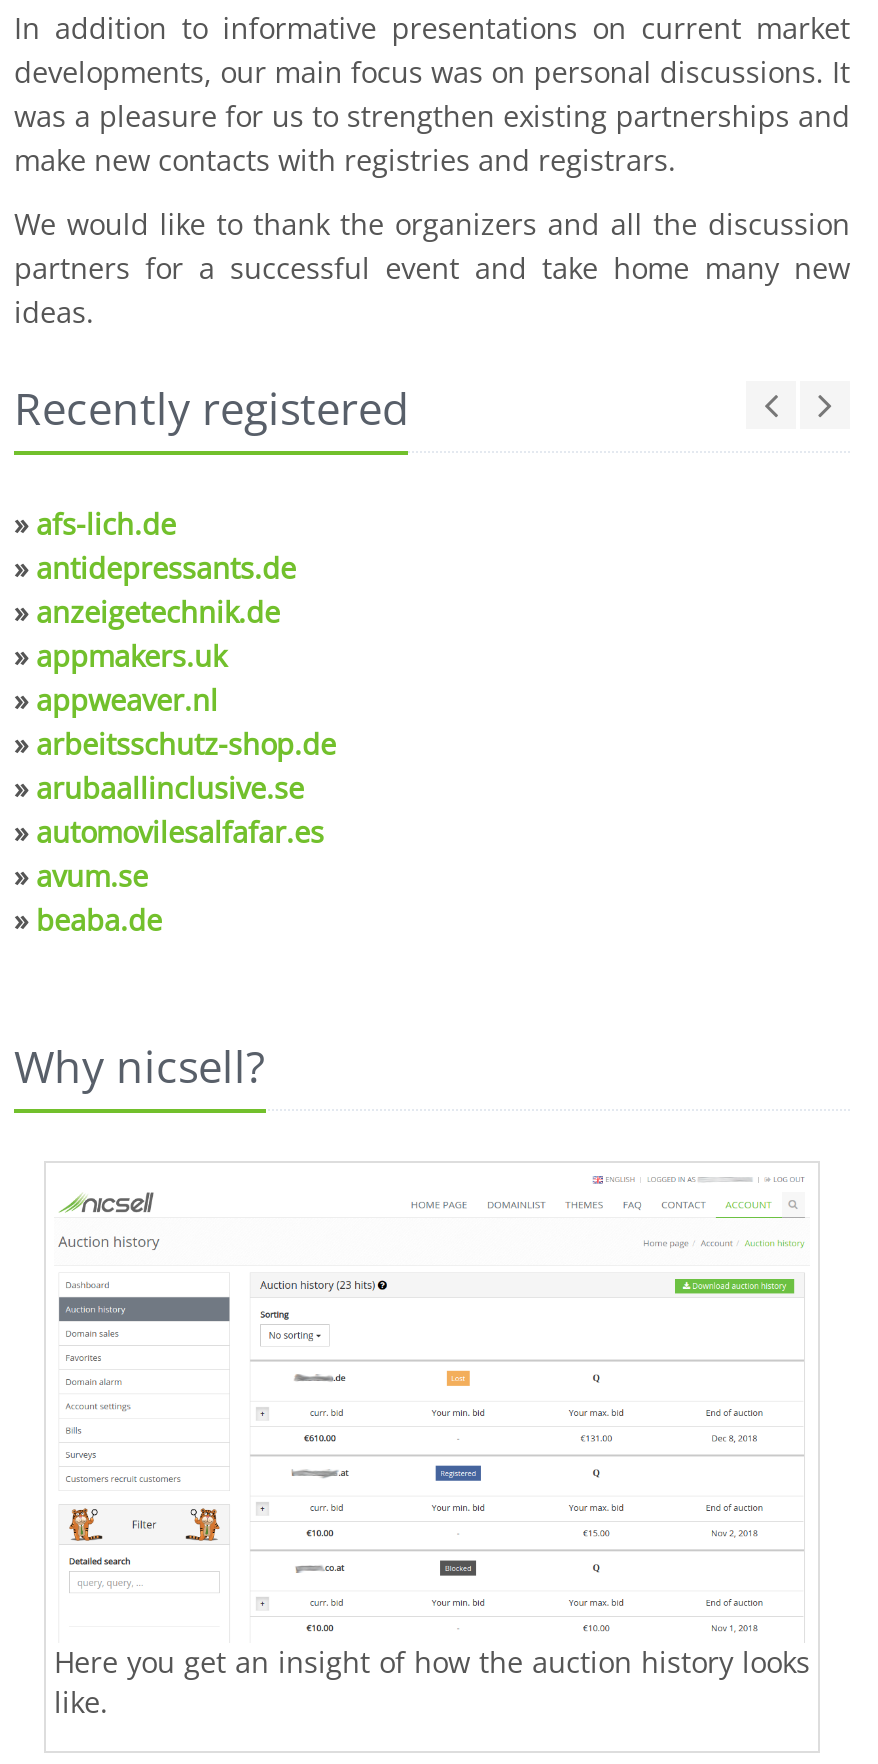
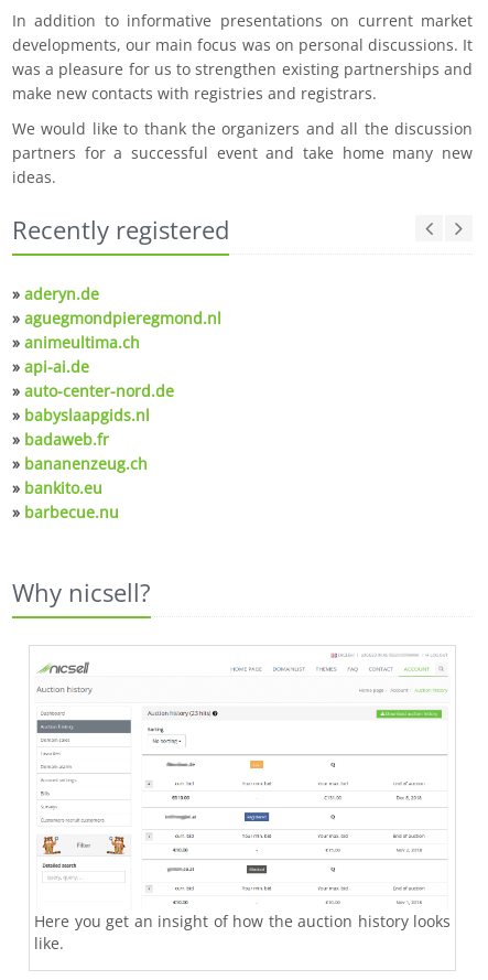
[14,505,336,939] » afs-lich.de | » antidepressants.de | » anzeigetechnik.de | » appmakers.uk | » appweaver.nl | » arbeitsschutz-shop.de | » arubaallinclusive.se | » automovilesalfafar.es | » avum.se | » beaba.de -> [12,284,221,523] » aderyn.de | » aguegmondpieregmond.nl | » animeultima.ch | » api-ai.de | » auto-center-nord.de | » babyslaapgids.nl | » badaweb.fr | » bananenzeug.ch | » bankito.eu | » barbecue.nu

